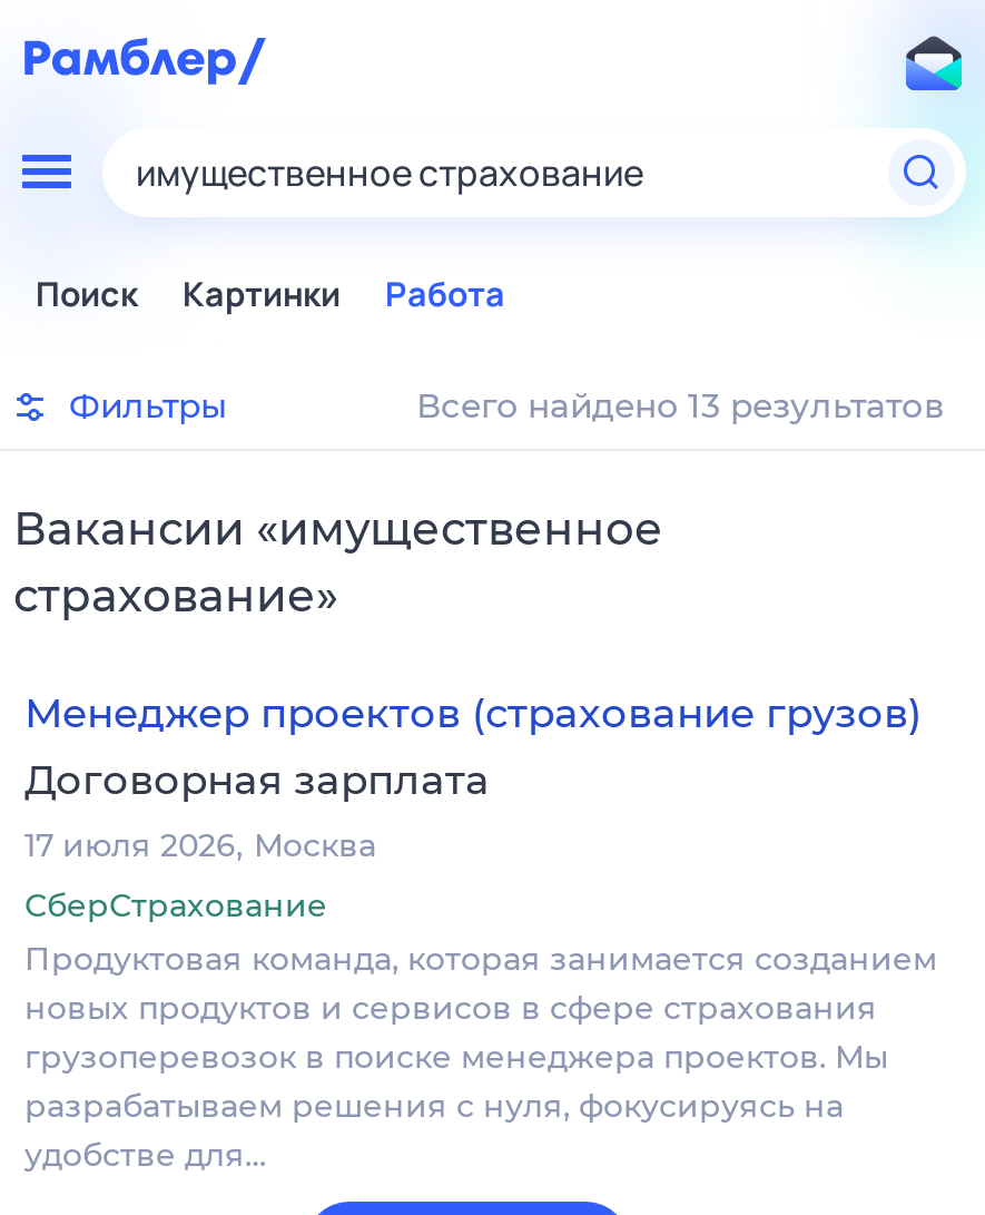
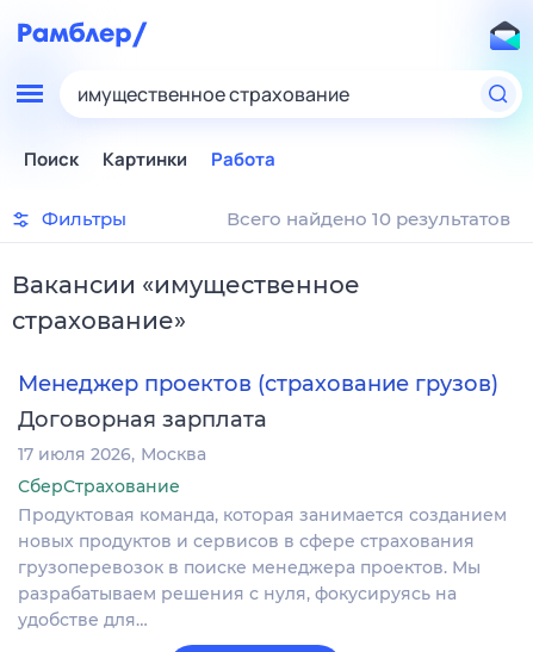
[416,384,944,427] Всего найдено 13 результатов -> [227,207,510,230] Всего найдено 10 результатов

